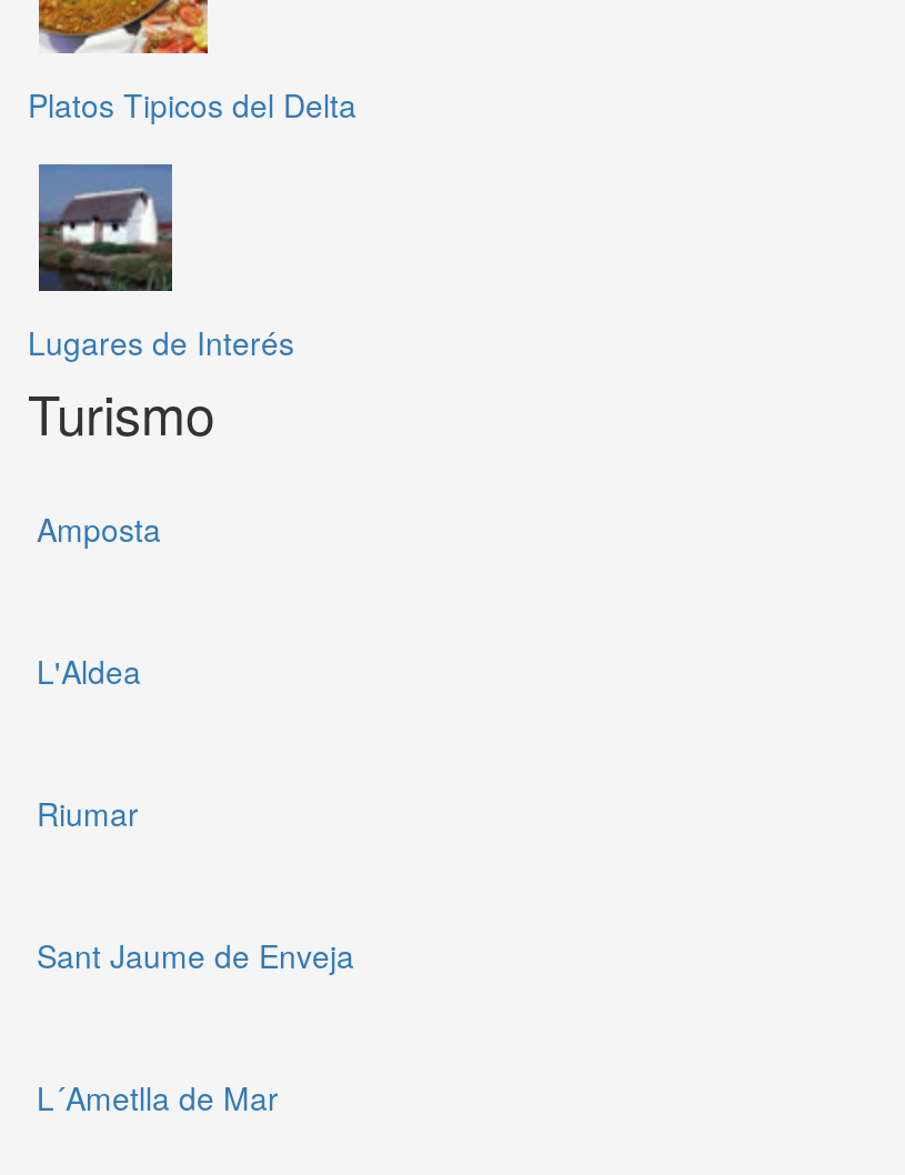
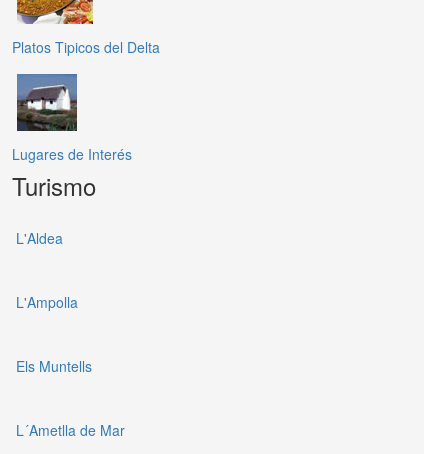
[37,506,161,551] Amposta -> none
[37,791,139,835] Riumar -> [16,292,78,312] L'Ampolla
[37,933,354,977] Sant Jaume de Enveja -> [16,356,92,376] Els Muntells

